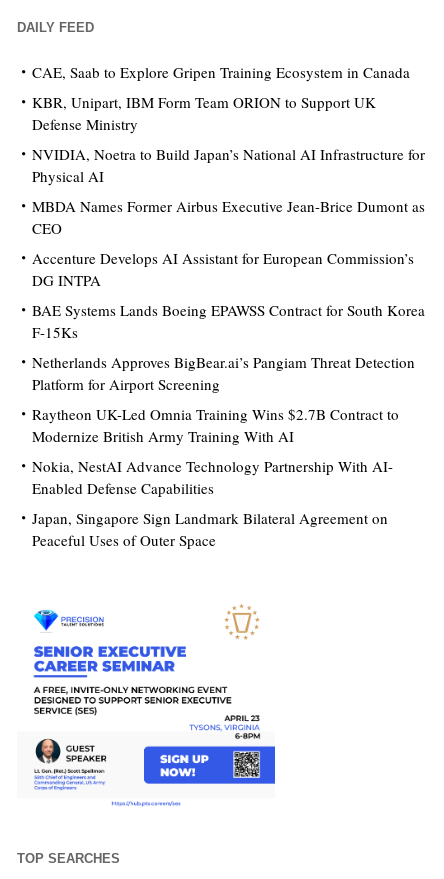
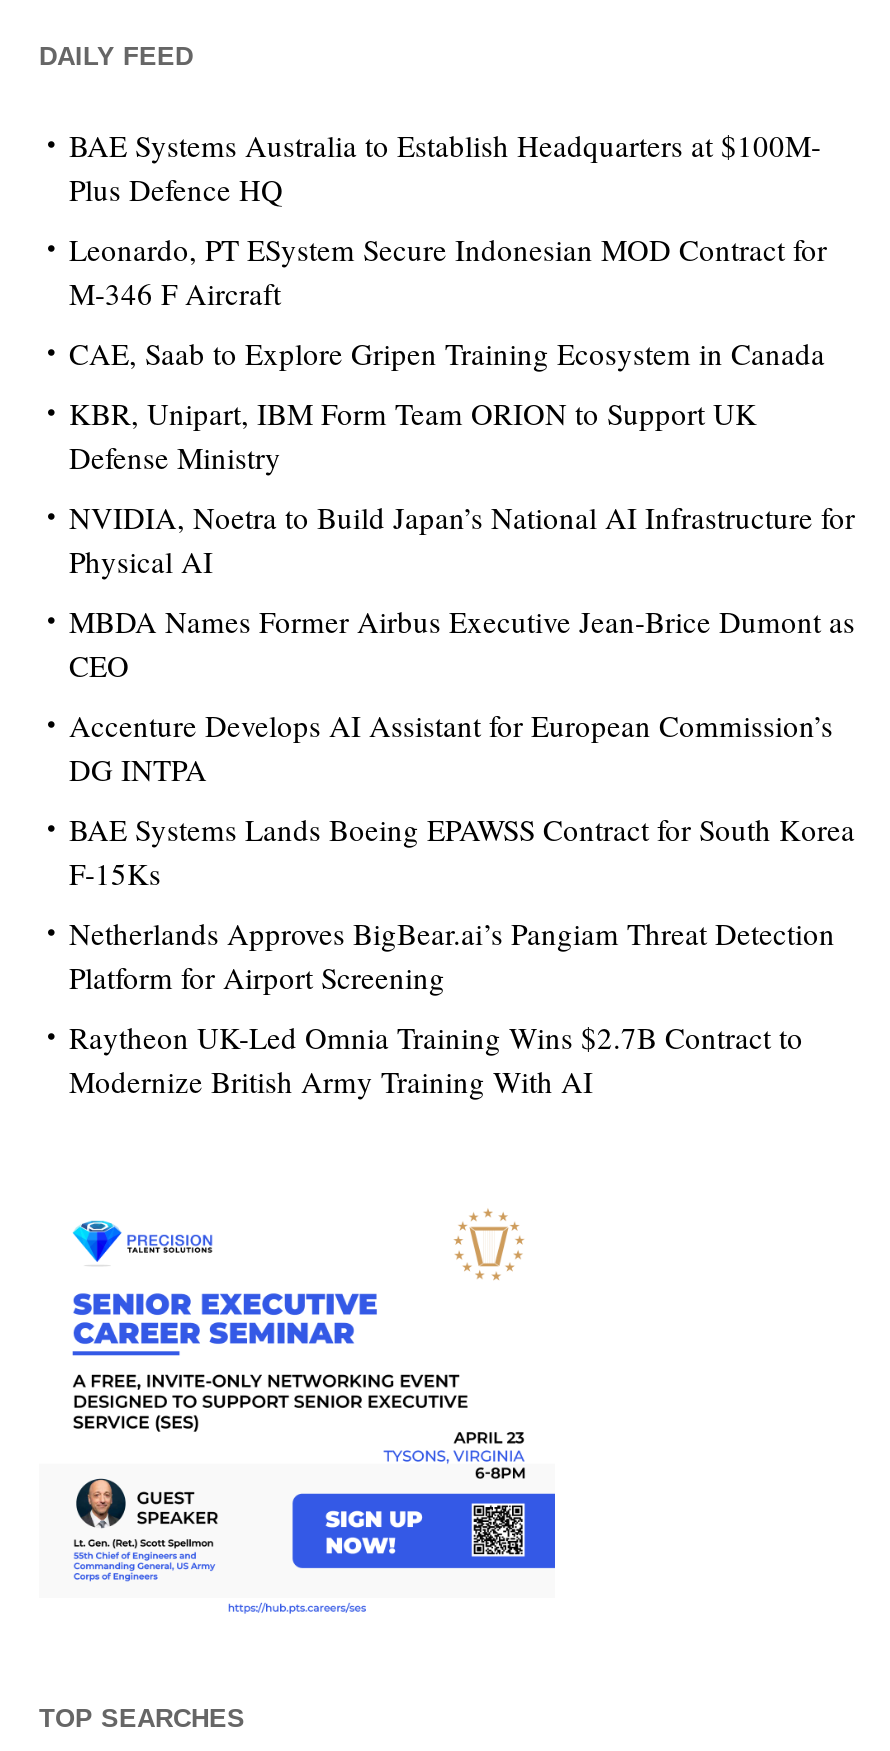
none -> [69,125,827,313] BAE Systems Australia to Establish Headquarters at $100M- | Plus Defence HQ | Leonardo, PT ESystem Secure Indonesian MOD Contract for | M-346 F Aircraft
moved [32,62,425,446] -> [69,333,855,1101]: CAE, Saab to Explore Gripen Training Ecosystem in Canada | KBR, Unipart, IBM Form Team ORION to Support UK | Defense Ministry | ... | Raytheon UK-Led Omnia Training Wins $2.7B Contract to | Modernize British Army Training With AI
[32,456,393,550] Nokia, NestAI Advance Technology Partnership With AI- | Enabled Defense Capabilities | Japan, Singapore Sign Landmark Bilateral Agreement on | Peaceful Uses of Outer Space -> none

